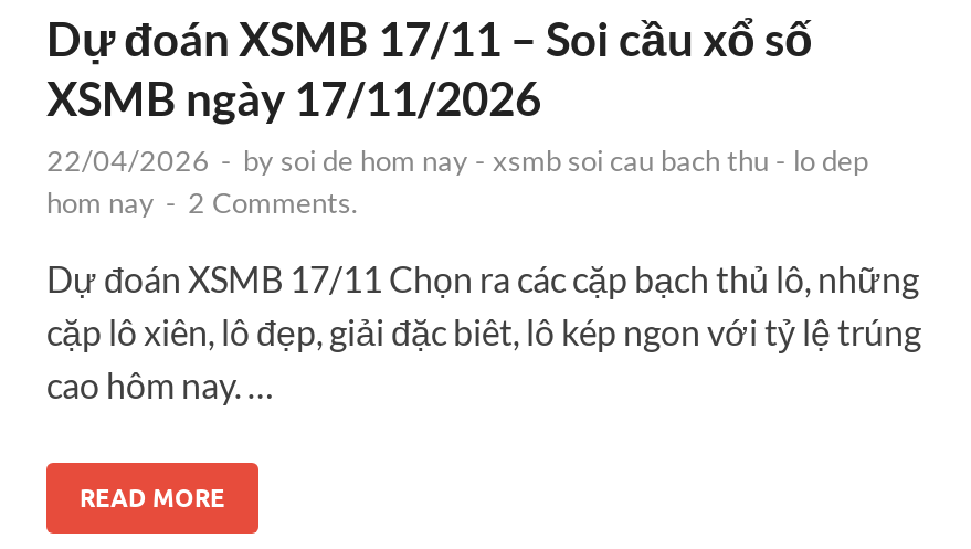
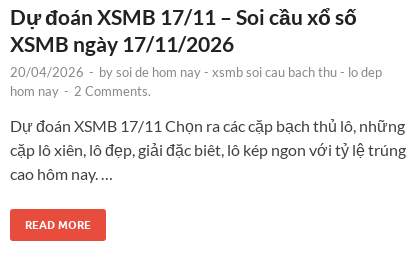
[46,142,868,178] 22/04/2026 - by soi de hom nay - xsmb soi cau bach thu - lo dep -> [10,64,382,80] 20/04/2026 - by soi de hom nay - xsmb soi cau bach thu - lo dep

